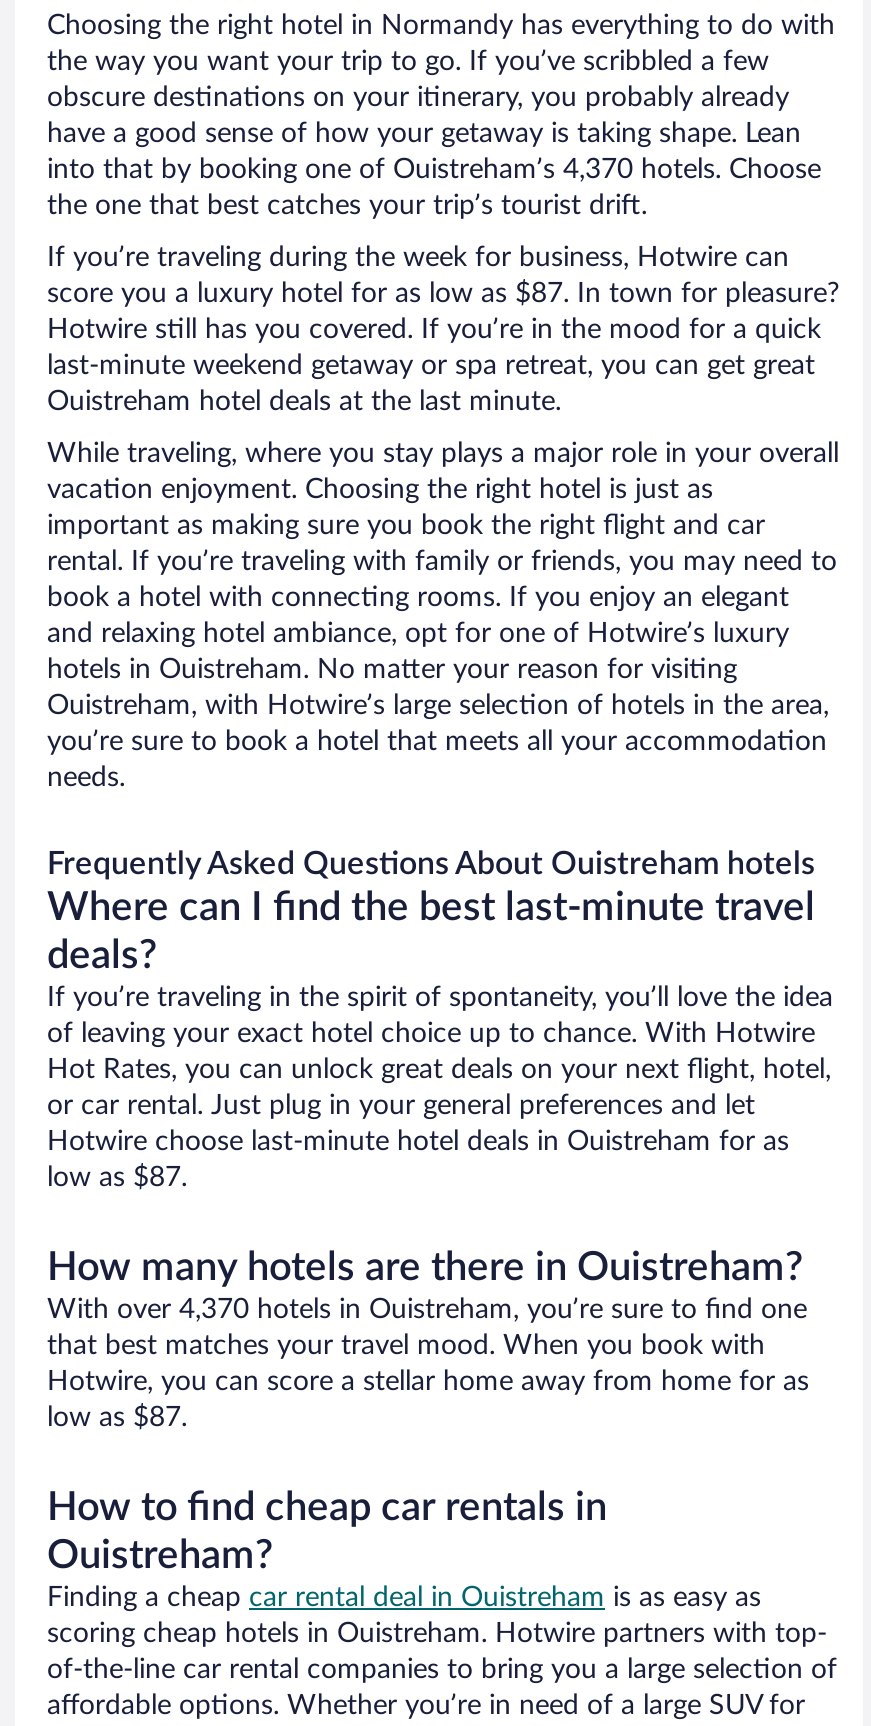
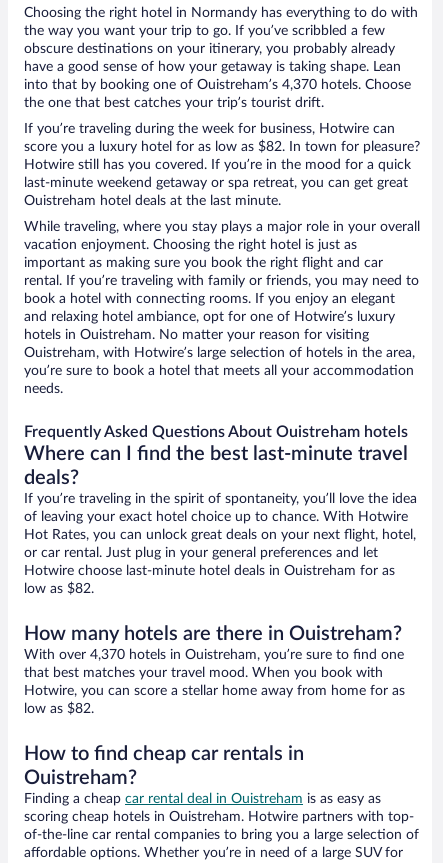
[47,280,839,308] score you a luxury hotel for as low as $87. In town for pleasure? -> [24,140,420,154] score you a luxury hotel for as low as $82. In town for pleasure?
[47,1164,187,1192] low as $87. -> [24,582,94,596] low as $82.
[47,1404,187,1432] low as $87. -> [24,702,94,716] low as $82.

